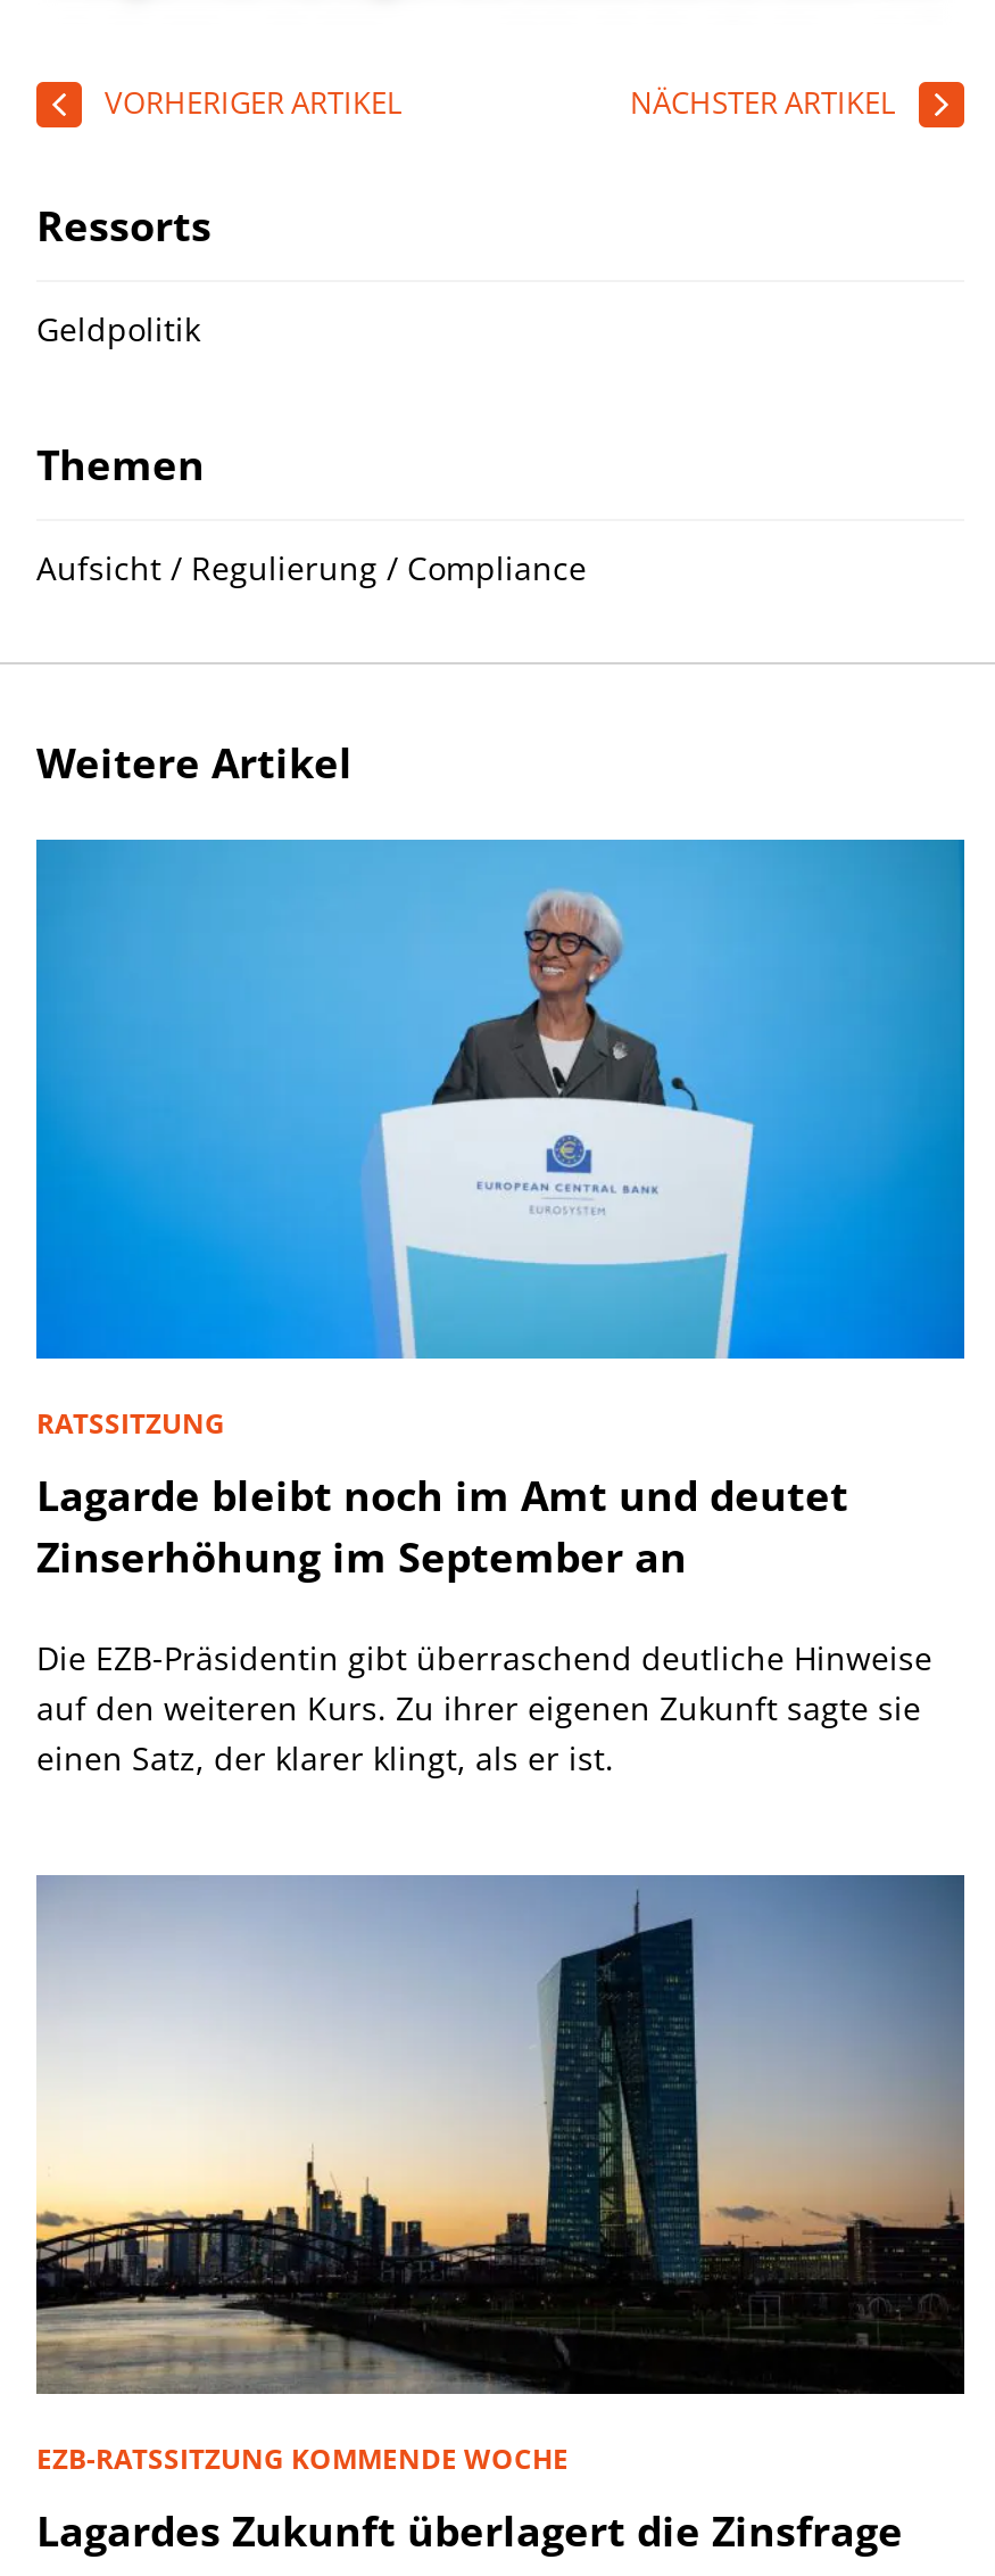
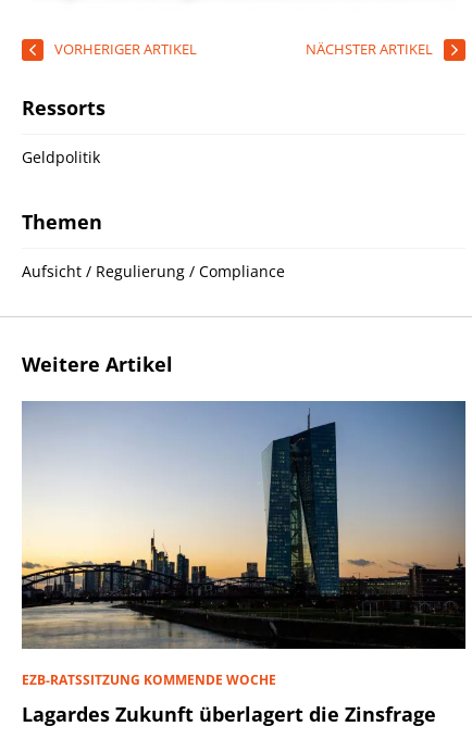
[34,837,967,1780] [image] | RATSSITZUNG | Lagarde bleibt noch im Amt und deutet | Zinserhöhung im September an | Die EZB-Präsidentin gibt überraschend deutliche Hinweise | auf den weiteren Kurs. Zu ihrer eigenen Zukunft sagte sie | einen Satz, der klarer klingt, als er ist. -> none

